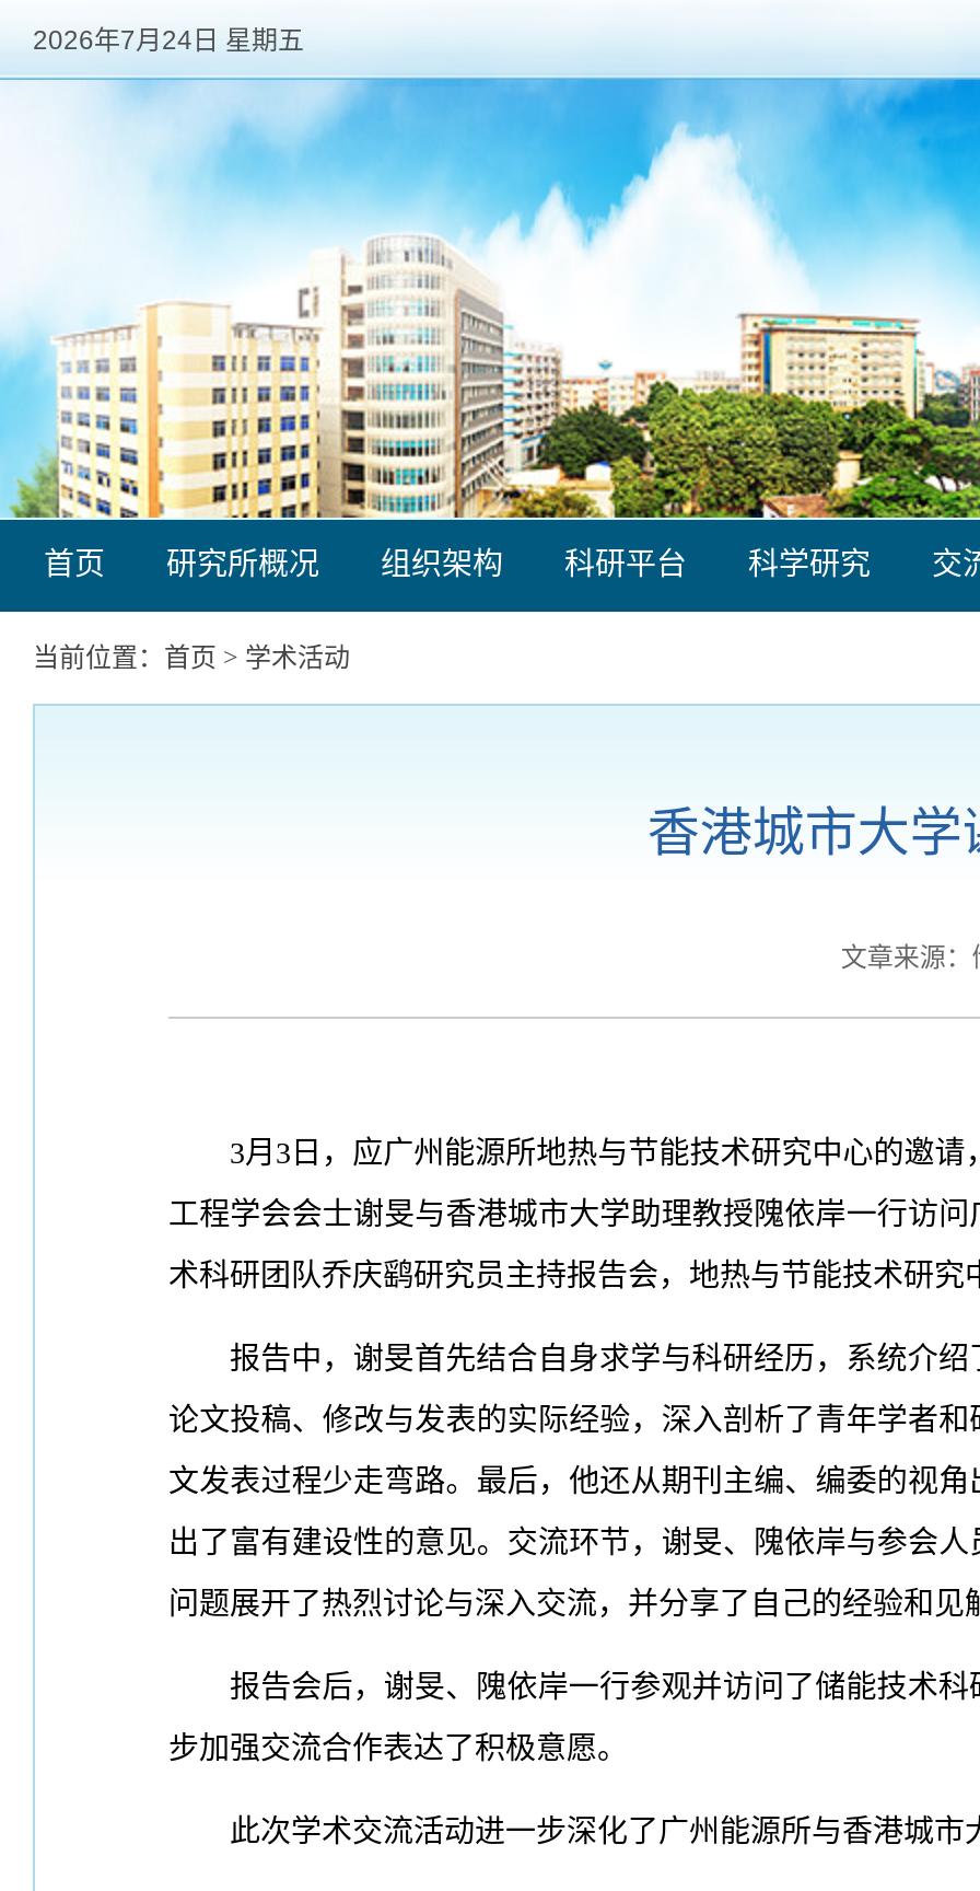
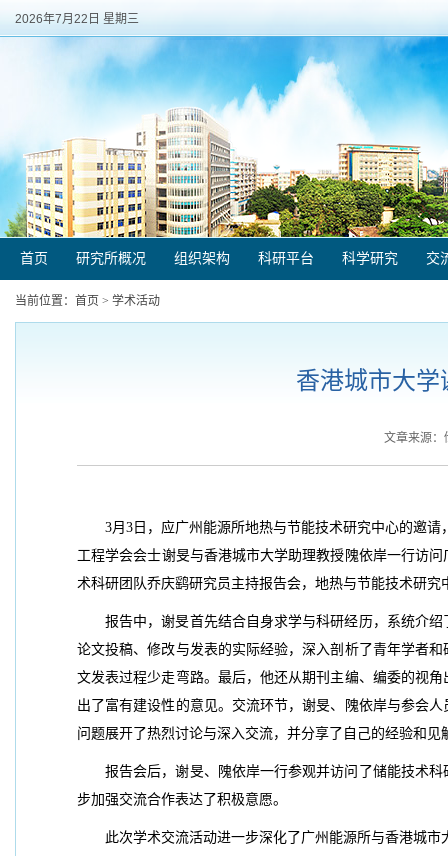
[33,25,304,56] 2026年7月24日 星期五 -> [15,12,139,26] 2026年7月22日 星期三

